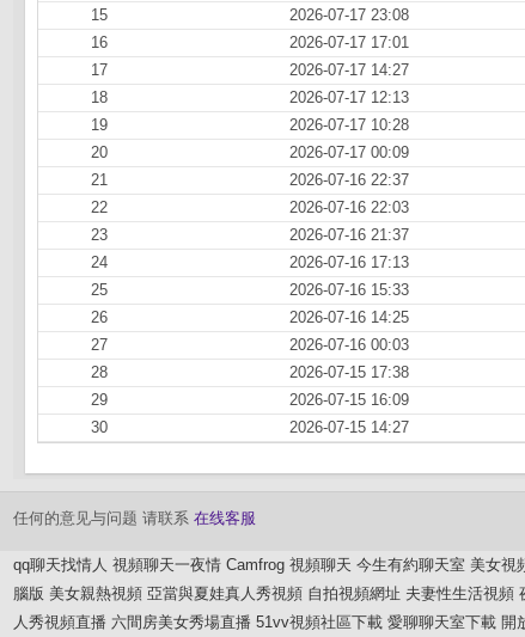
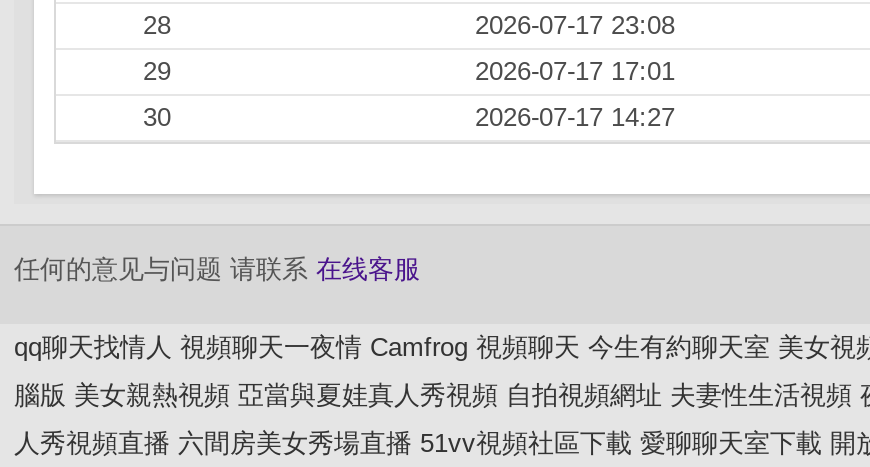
[90,6,107,24] 15 -> [143,10,171,40] 28
[90,33,107,51] 16 -> [143,56,171,86] 29
[90,61,107,79] 17 -> [143,102,171,132] 30
[90,88,408,436] 18 | 2026-07-17 12:13 | 19 | 2026-07-17 10:28 | 20 | 2026-07-17 00:09 | 21 | 2026-07-16 22:37 | 22 | 2026-07-16 22:03 | 23 | 2026-07-16 21:37 | 24 | 2026-07-16 17:13 | 25 | 2026-07-16 15:33 | 26 | 2026-07-16 14:25 | 27 | 2026-07-16 00:03 | 28 | 2026-07-15 17:38 | 29 | 2026-07-15 16:09 | 30 | 2026-07-15 14:27 -> none

